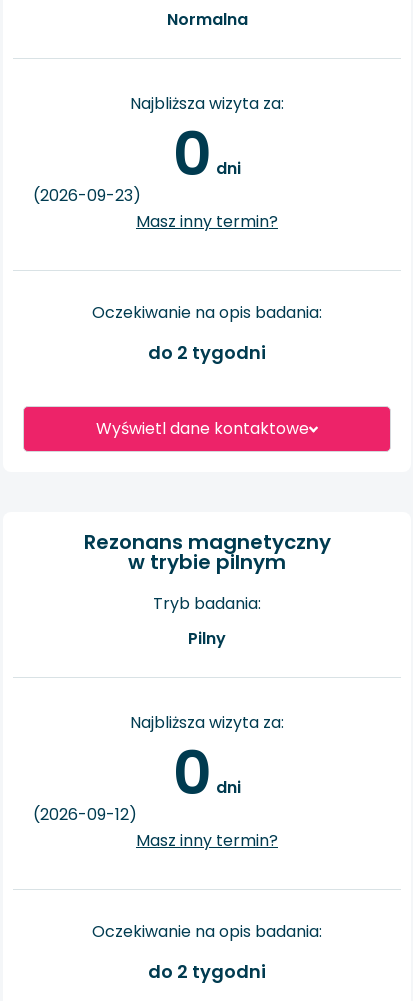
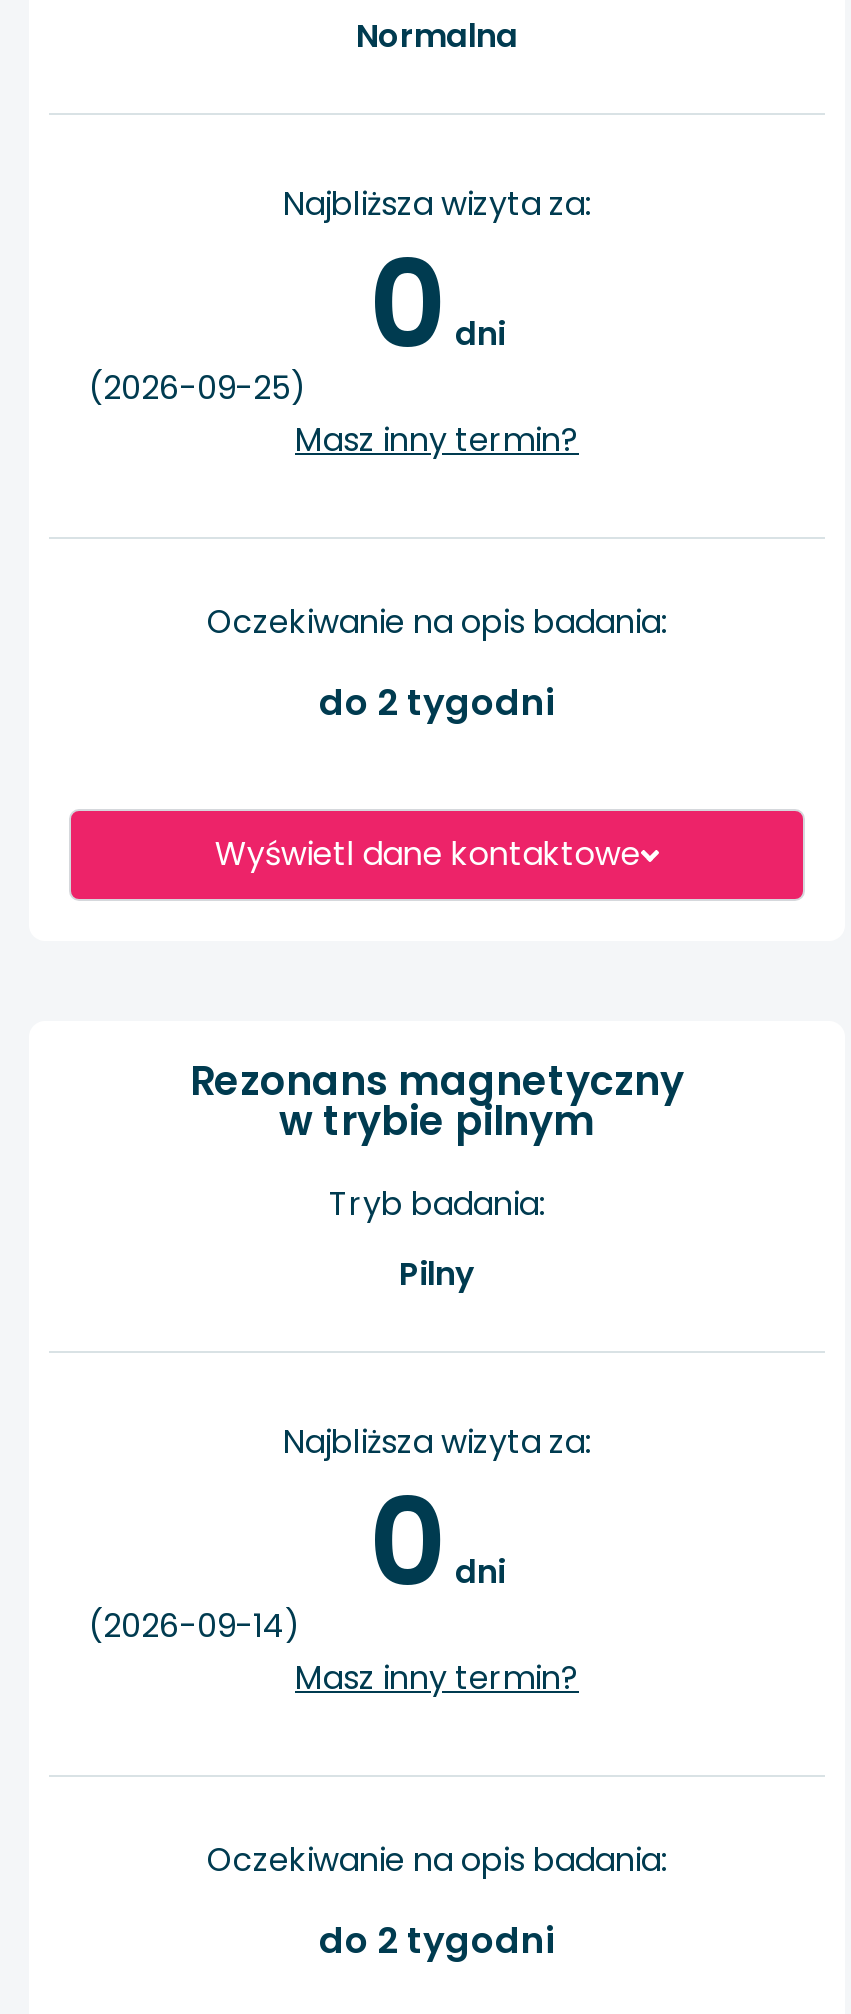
[33,184,141,207] (2026-09-23) -> [89,365,307,411] (2026-09-25)
[33,803,137,826] (2026-09-12) -> [89,1602,301,1648] (2026-09-14)

